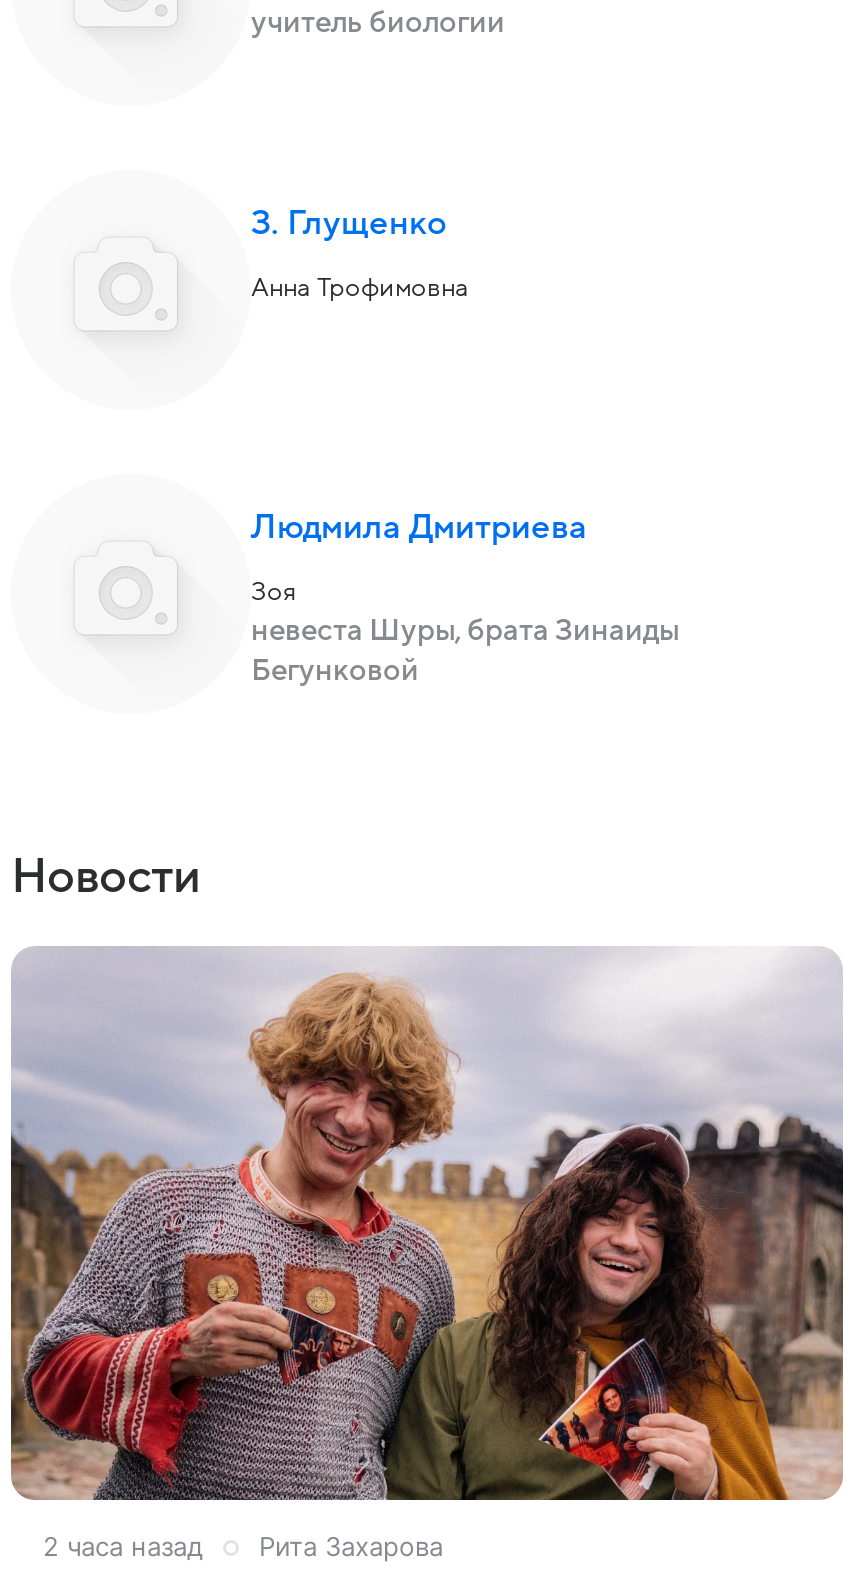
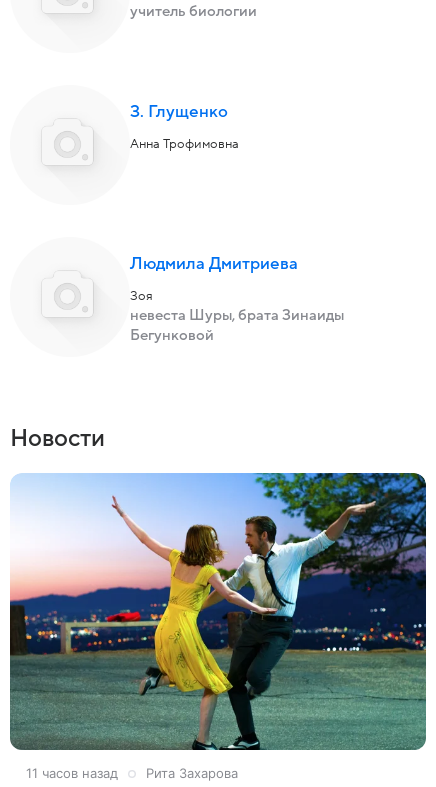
[9,946,845,1563] [image] | 2 часа назад Рита Захарова -> [9,472,427,781] [image] | 11 часов назад Рита Захарова

